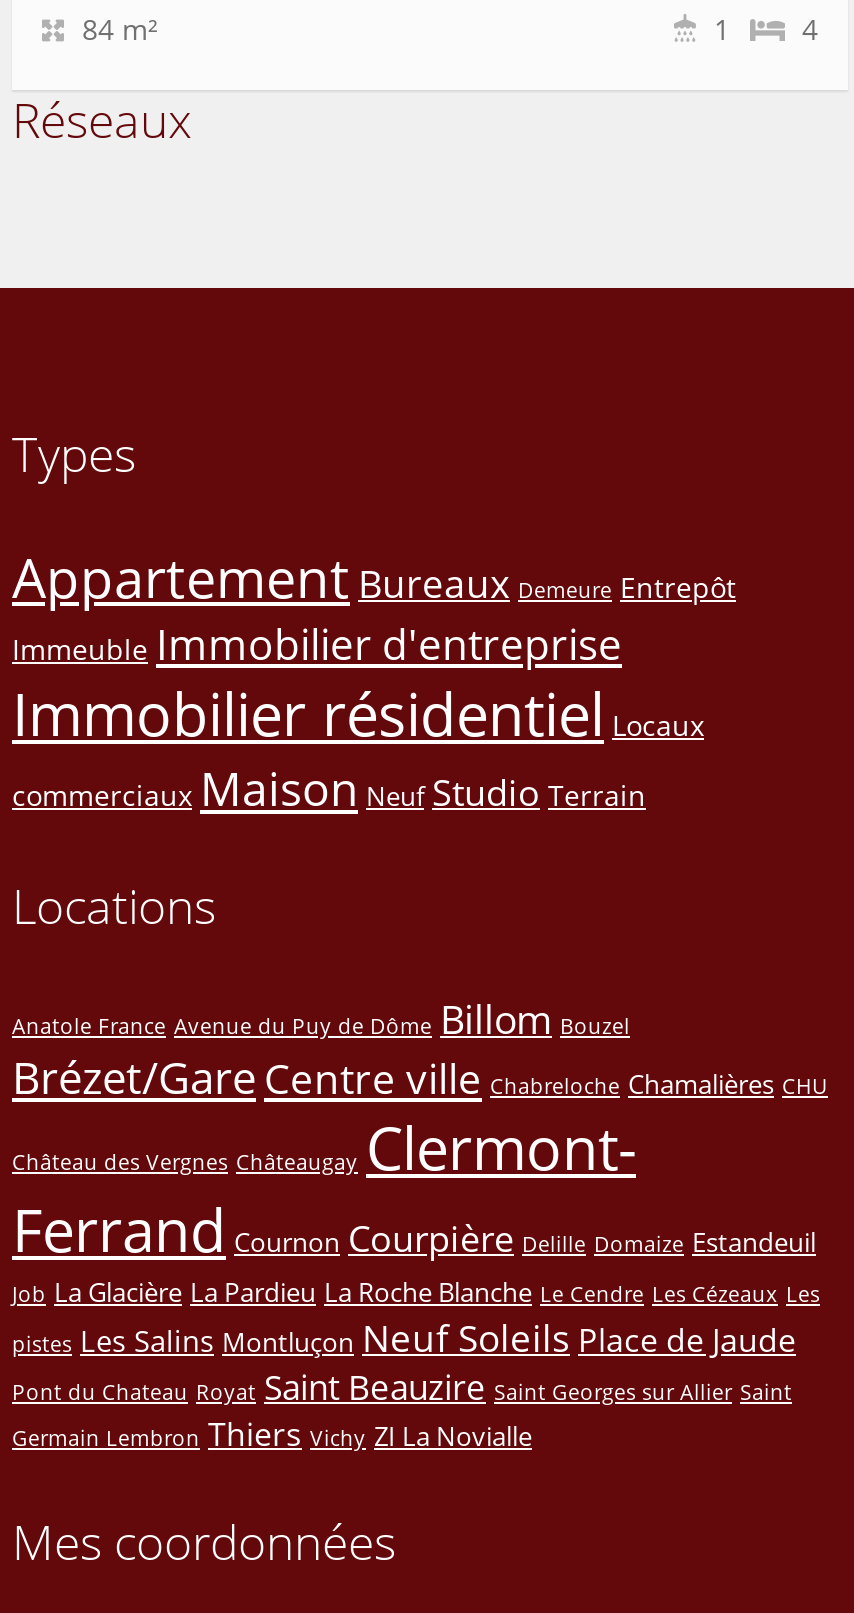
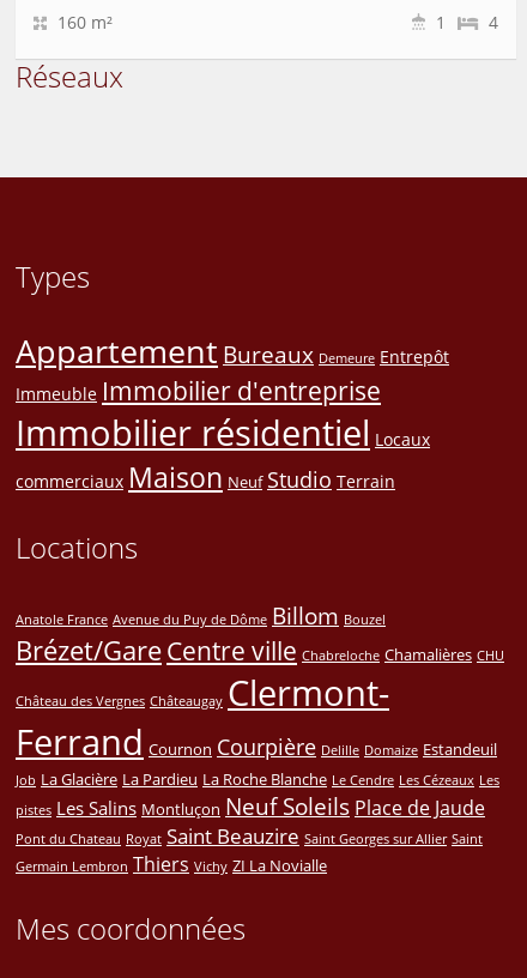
[74,9,158,47] 84 m² -> [53,10,113,33] 160 m²

